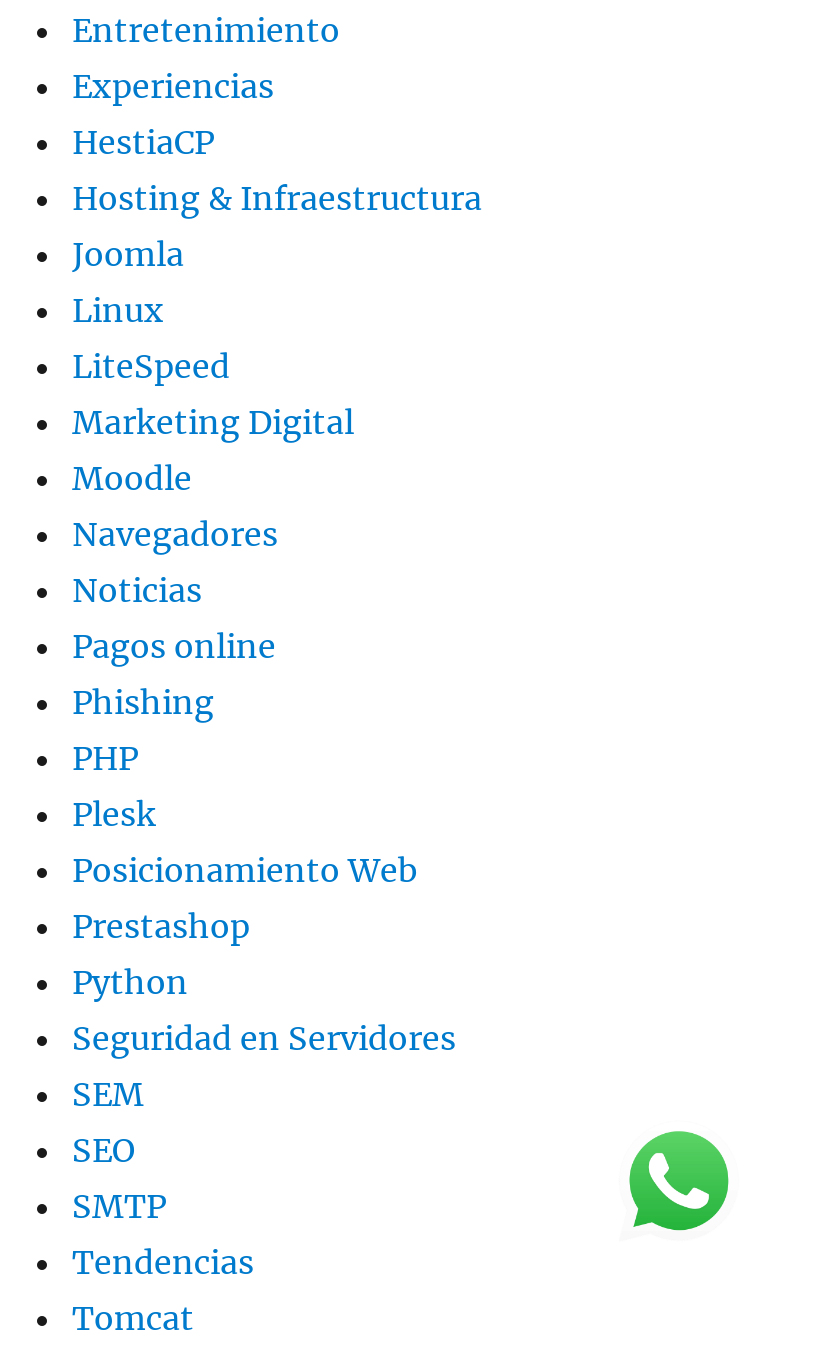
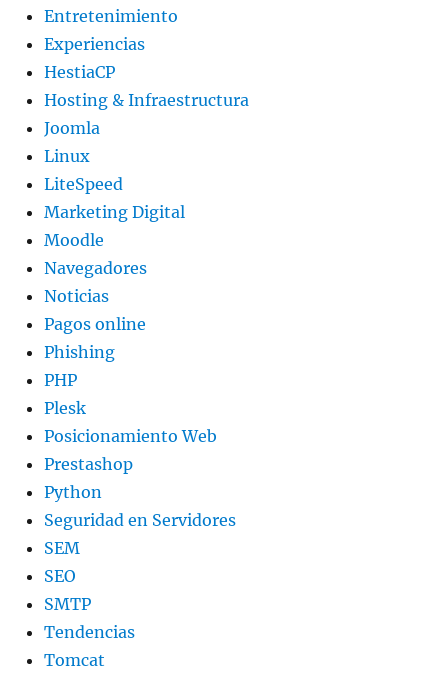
[627,1128,731,1234] [image] -> none

